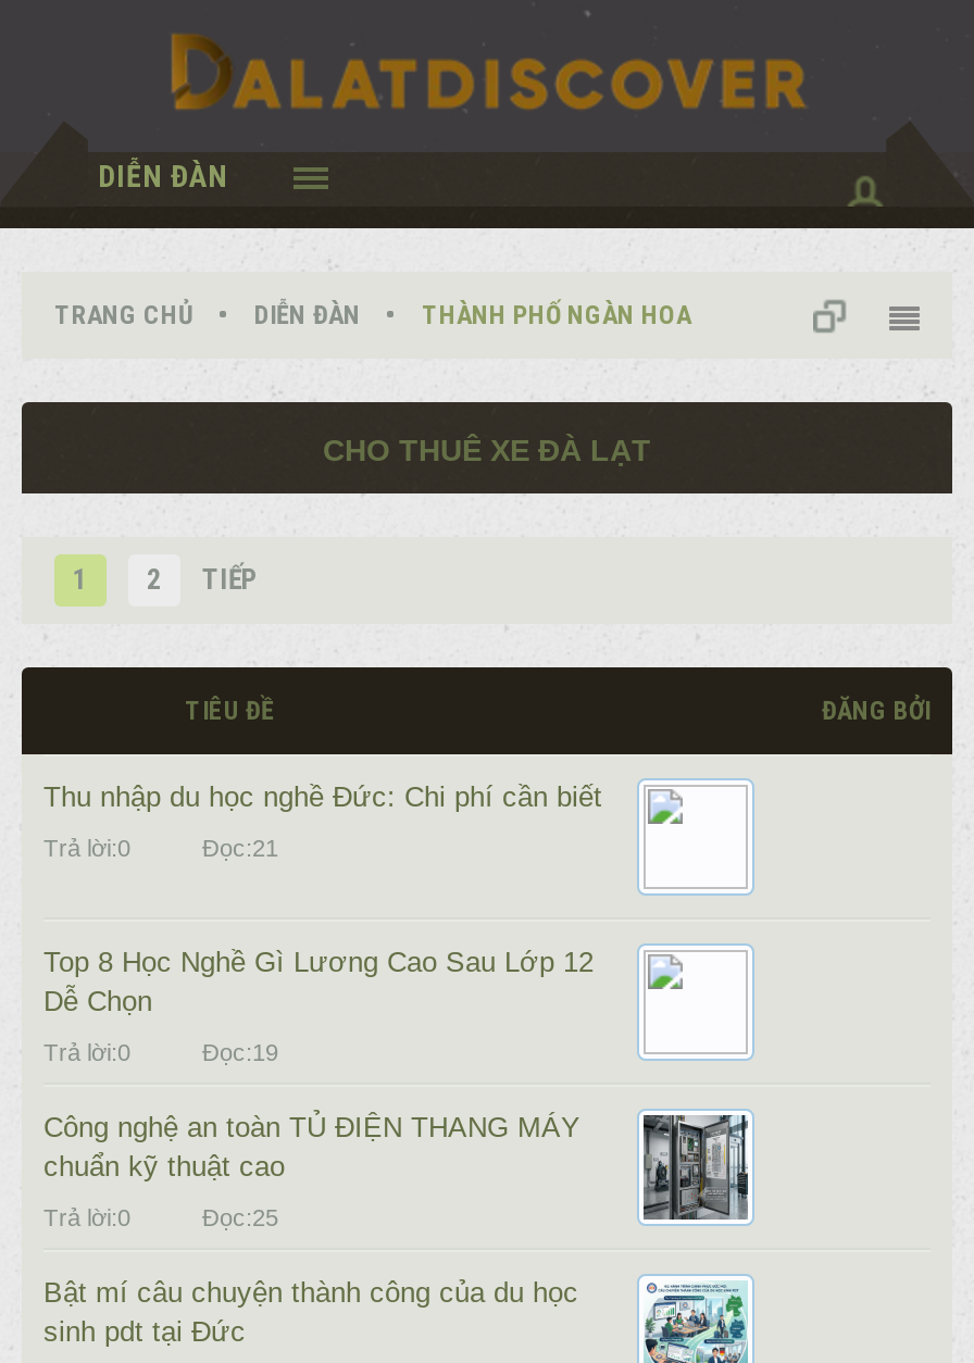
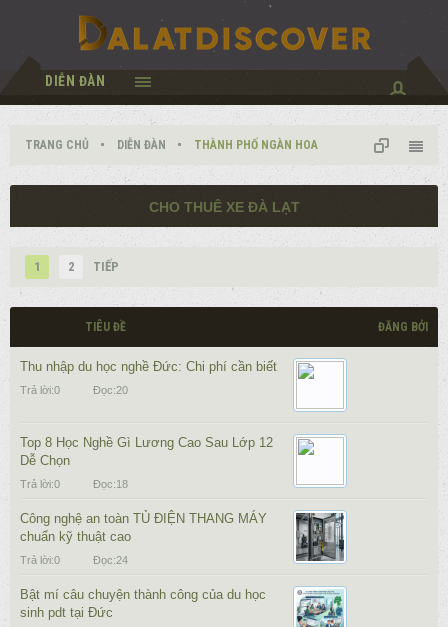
[202,835,278,861] Đọc:21 -> [93,384,128,396] Đọc:20
[202,1039,278,1065] Đọc:19 -> [93,478,128,490] Đọc:18
[202,1204,278,1230] Đọc:25 -> [93,554,128,566] Đọc:24

